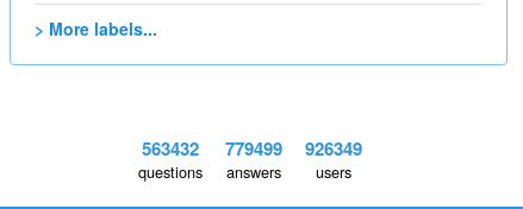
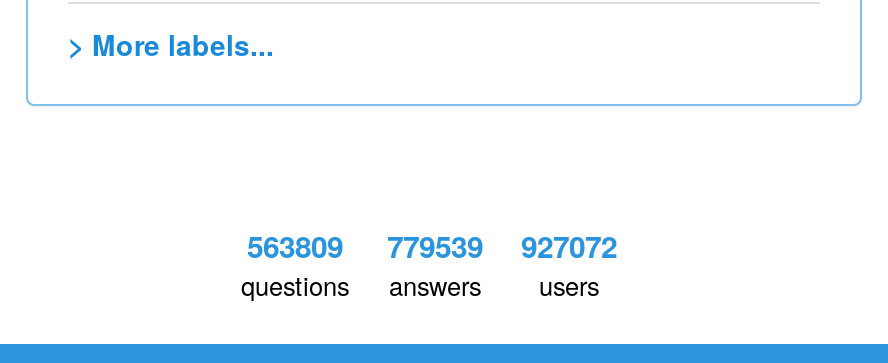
[141,135,198,161] 563432 -> [247,224,343,268] 563809
[225,135,282,161] 779499 -> [387,224,483,268] 779539
[304,135,362,161] 926349 -> [521,224,617,268] 927072

